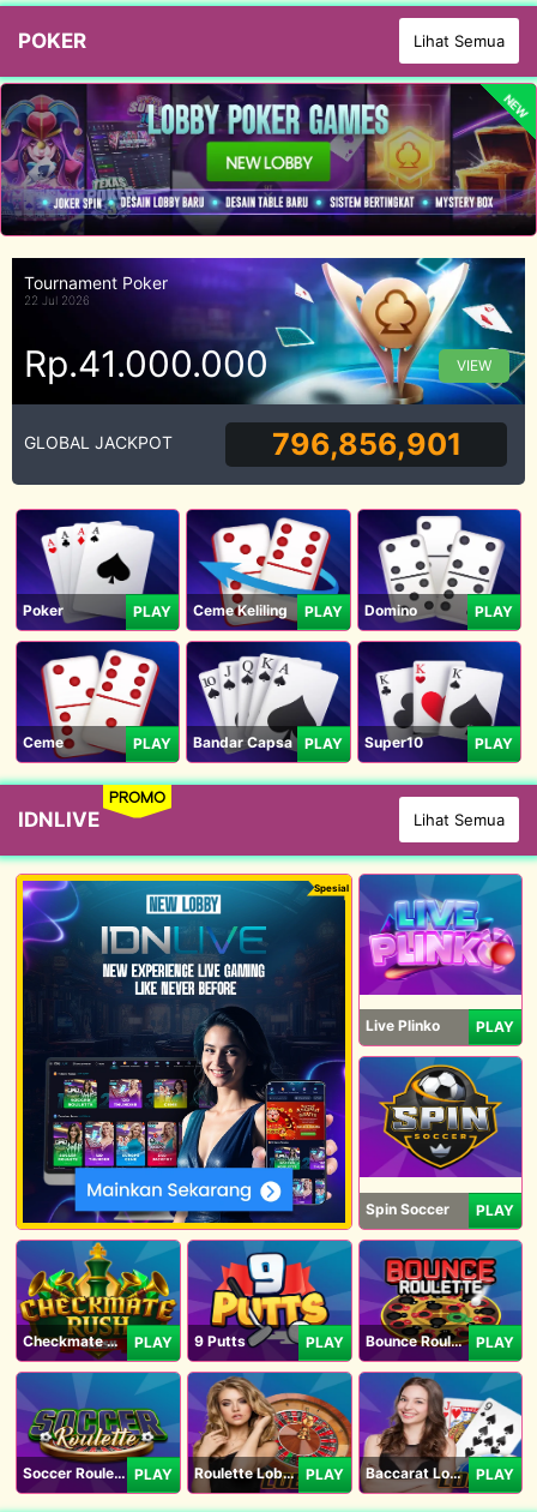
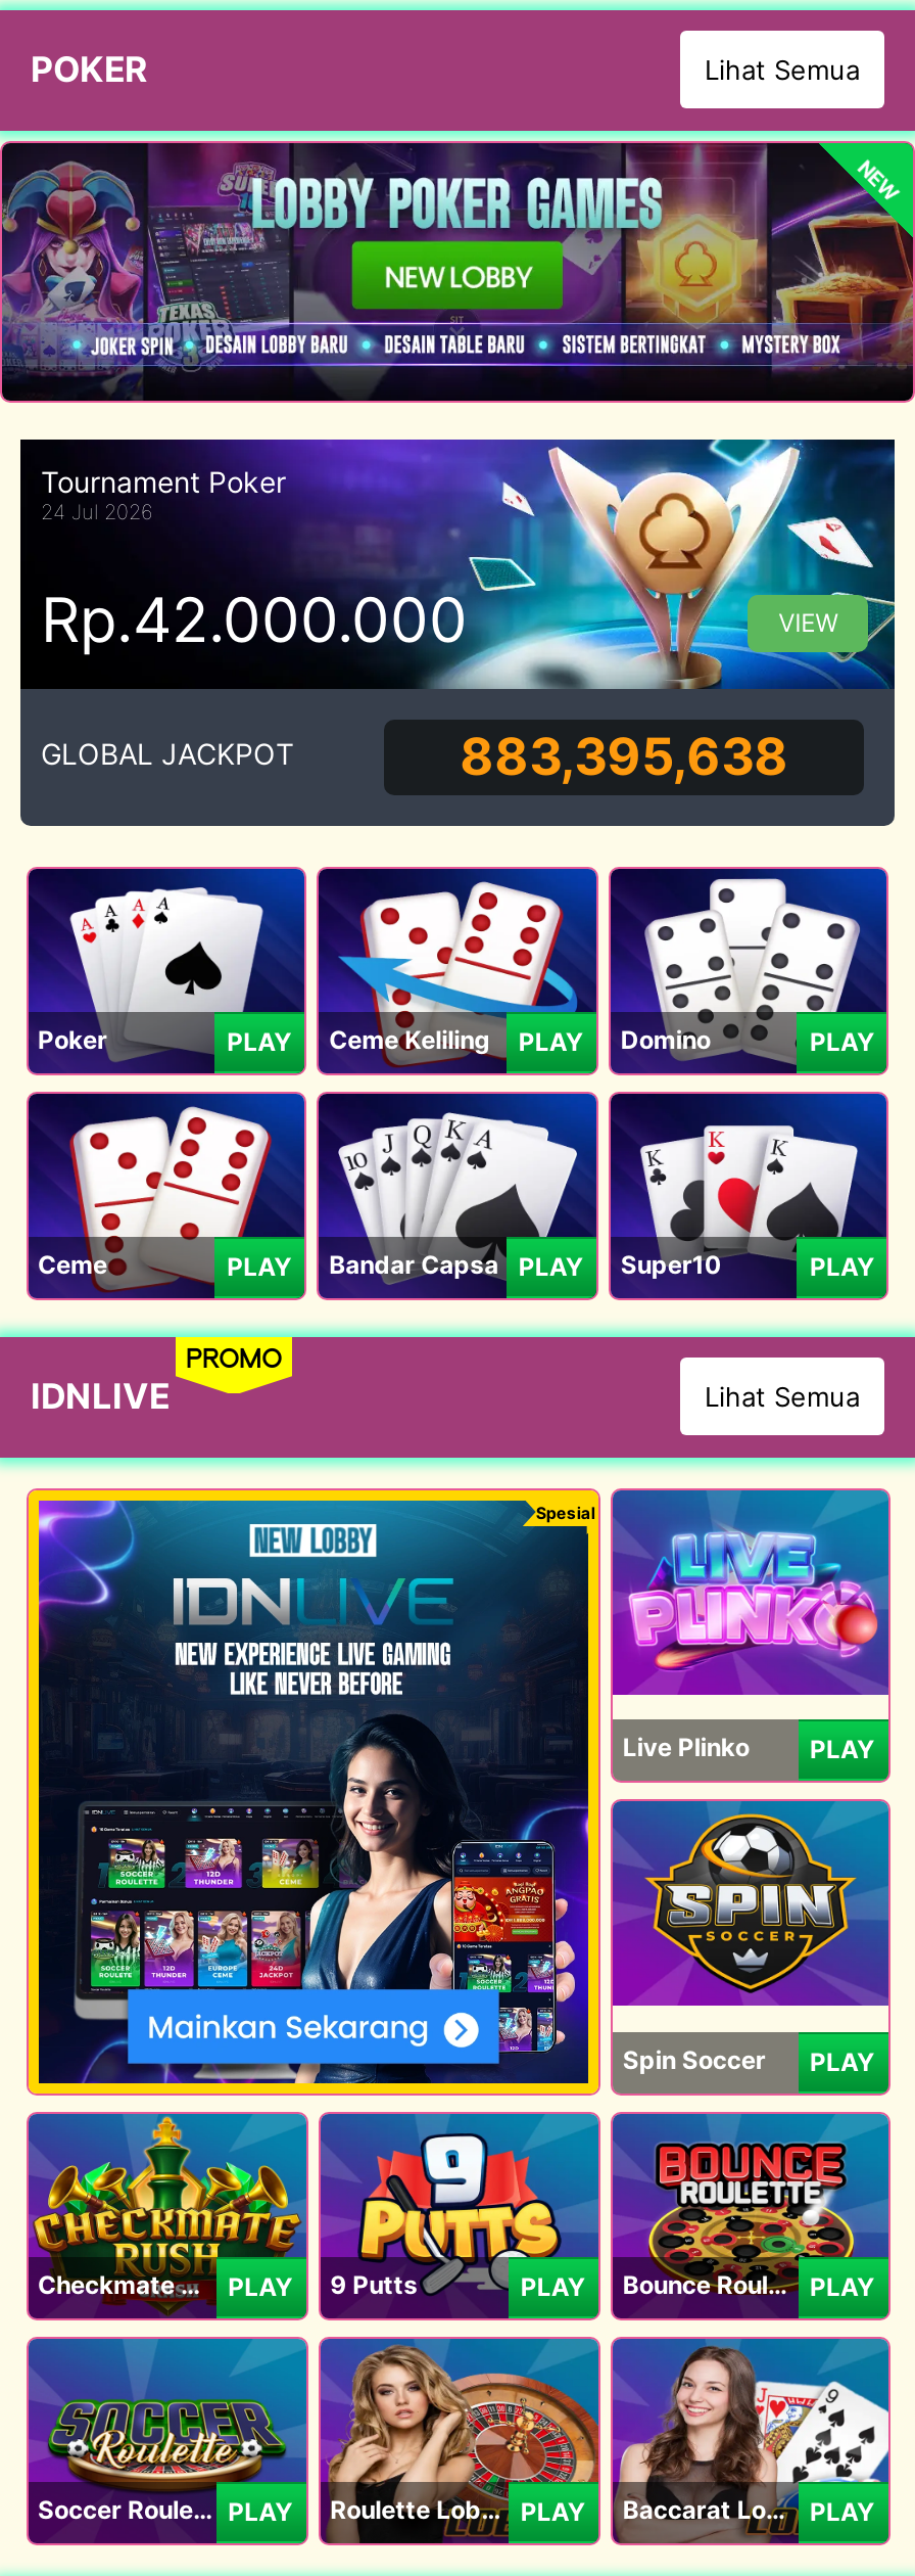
[24,293,90,308] 22 Jul 2026 -> [41,500,153,524] 24 Jul 2026
[24,342,268,385] Rp.41.000.000 -> [41,583,468,656] Rp.42.000.000
[272,425,461,461] 796,856,901 -> [460,725,789,786] 883,395,638

